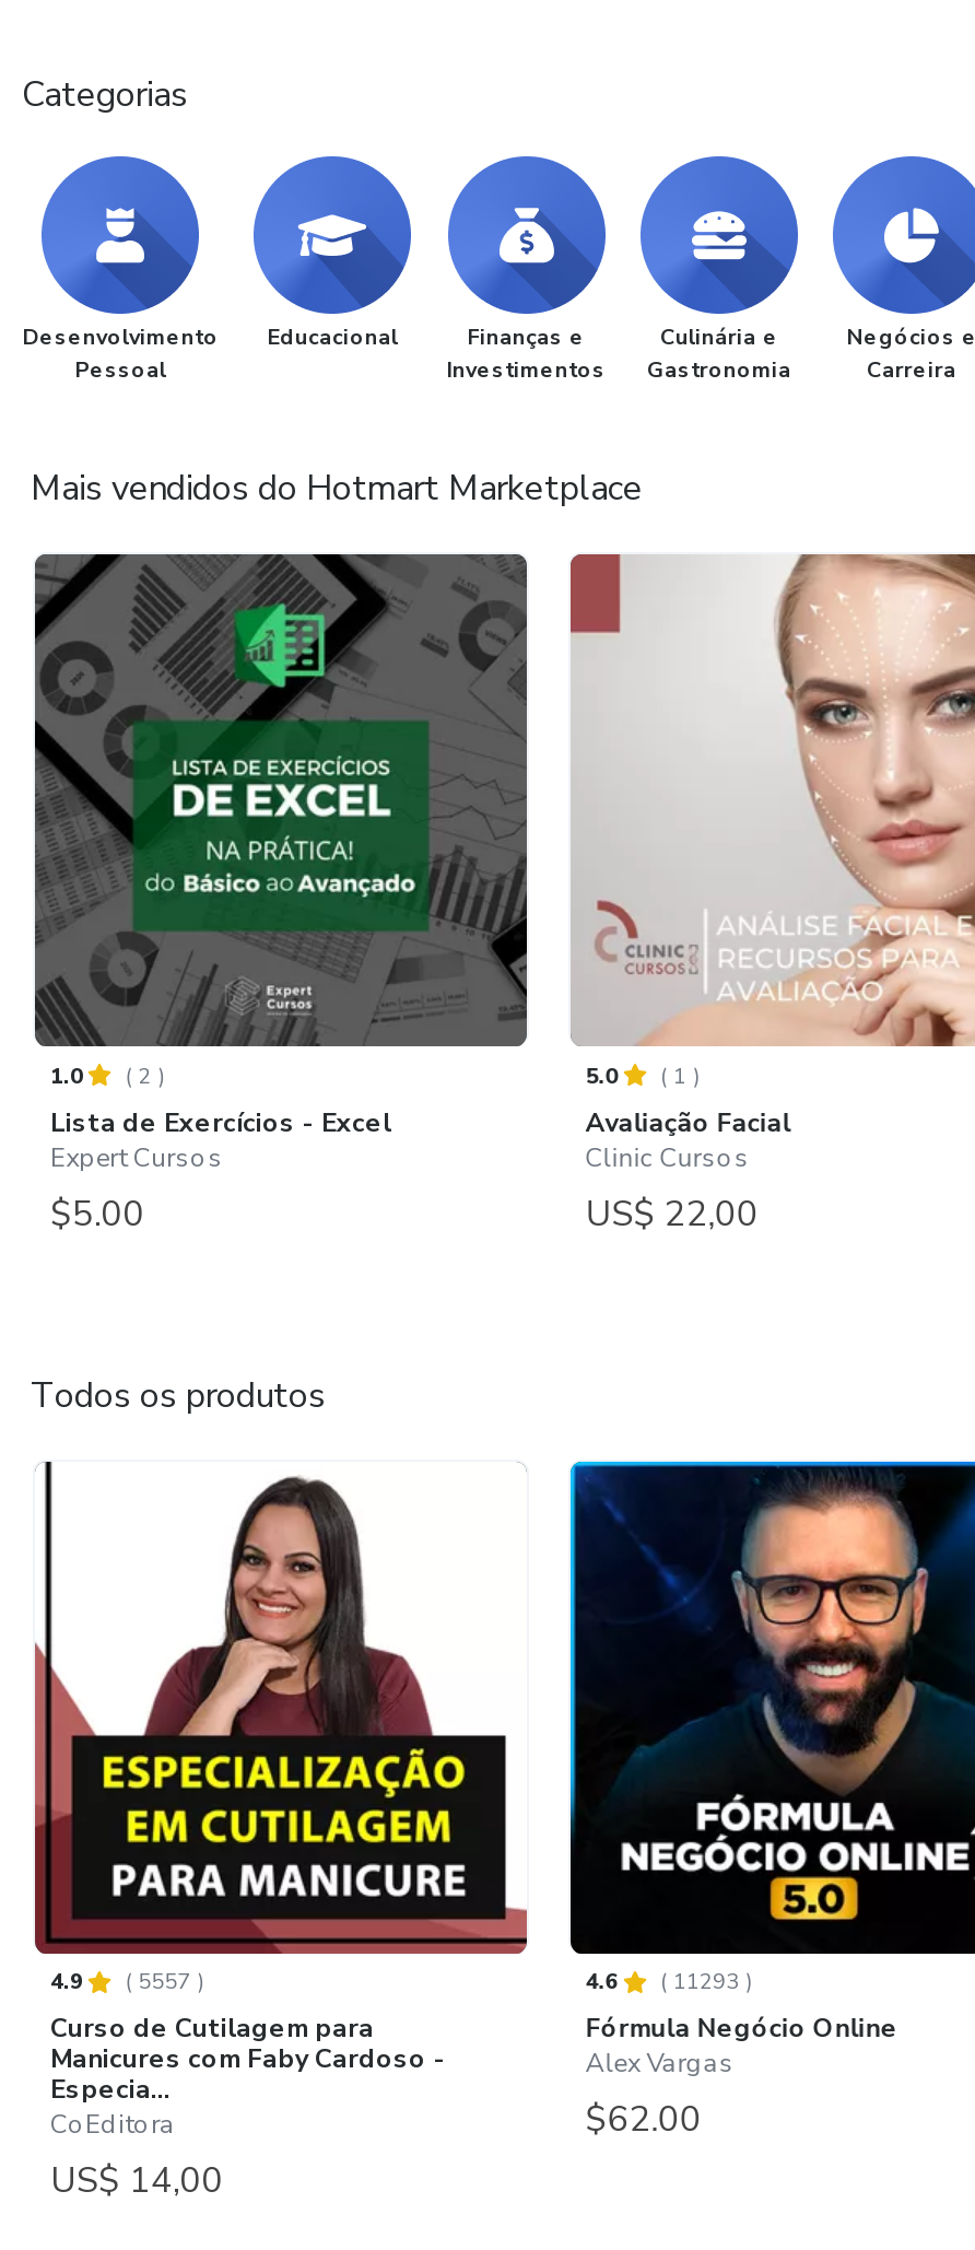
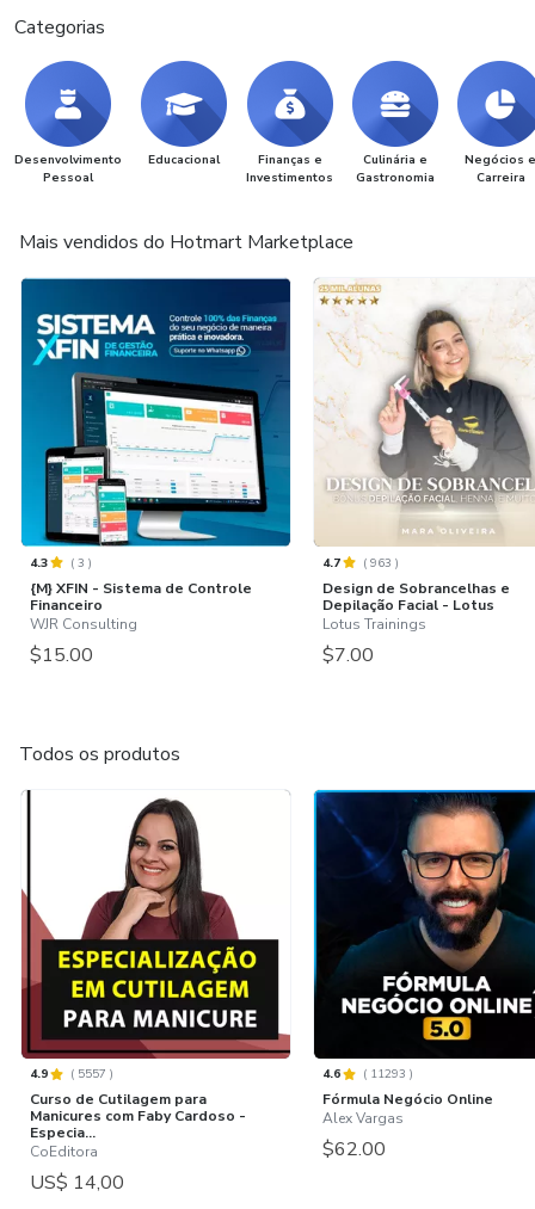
[33,552,529,1238] [image] | 1.0 | (2) | Lista de Exercícios - Excel | Expert Cursos | $5.00 -> [20,277,291,668] [image] | 4.3 | (3) | {M} XFIN - Sistema de Controle | Financeiro | WJR Consulting | $15.00
[568,552,968,1238] [image] | 5.0 | (1) | Avaliação Facial | Clinic Cursos | US$ 22,00 -> [314,283,531,668] [image] | 4.7 | (963) | Design de Sobrancelhas e | Depilação Facial - Lotus | Lotus Trainings | $7.00

